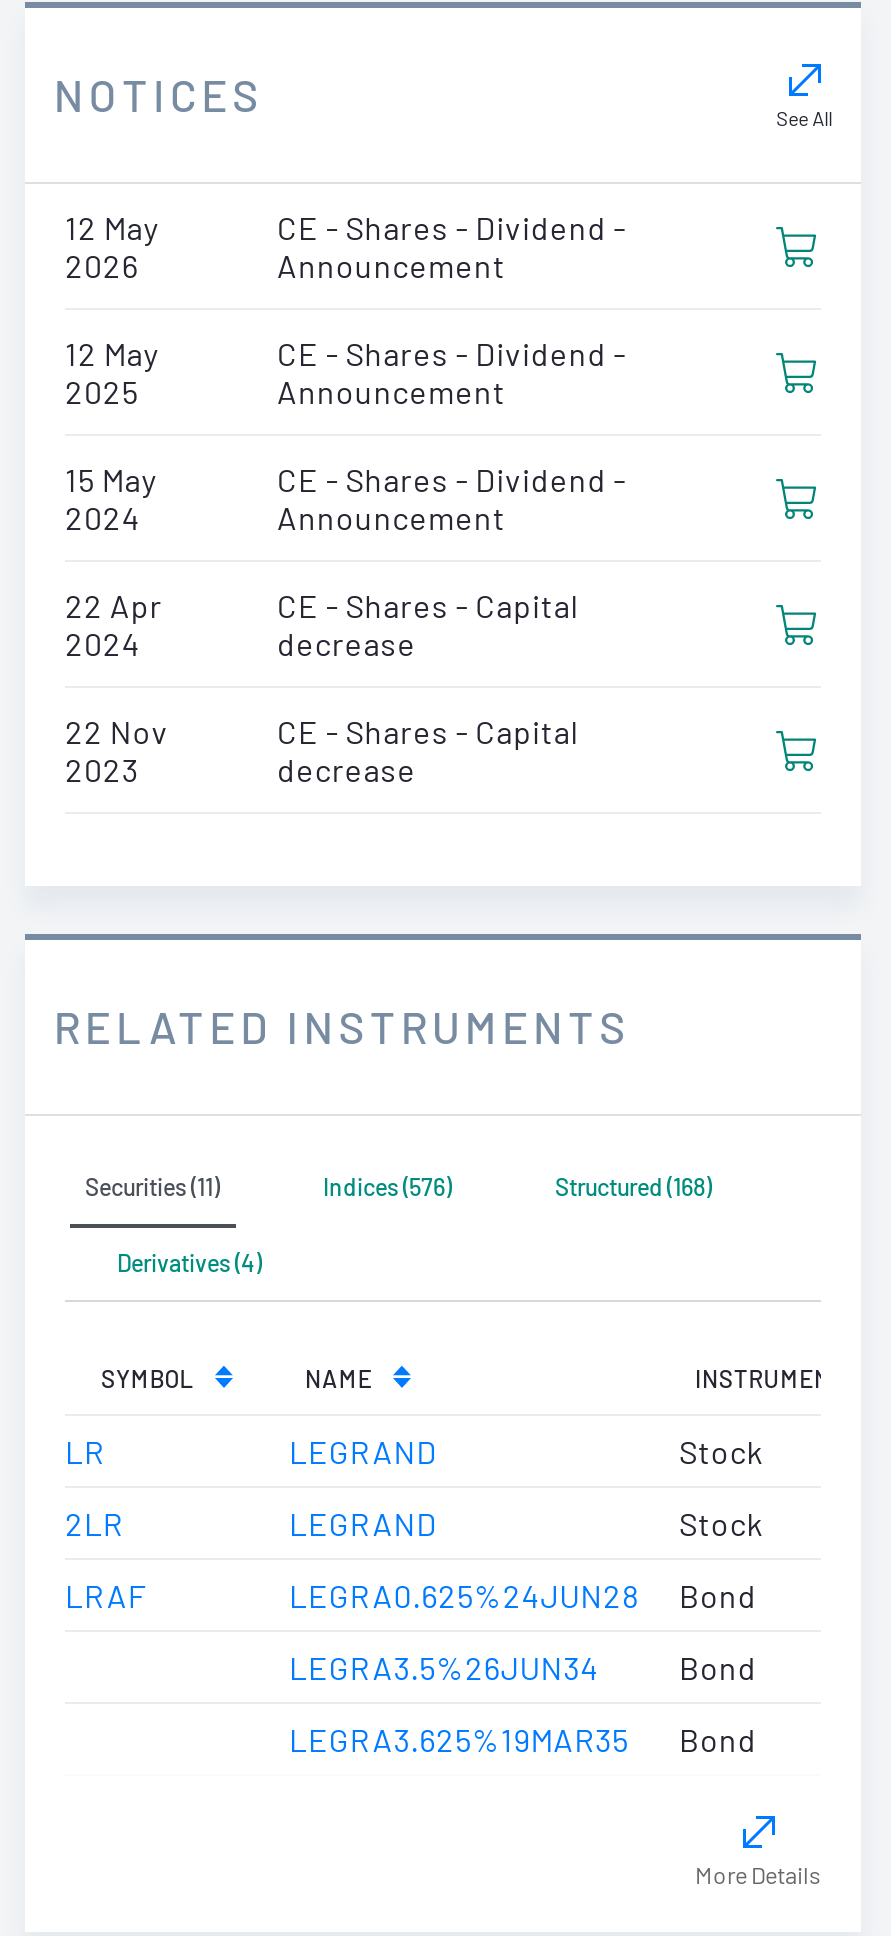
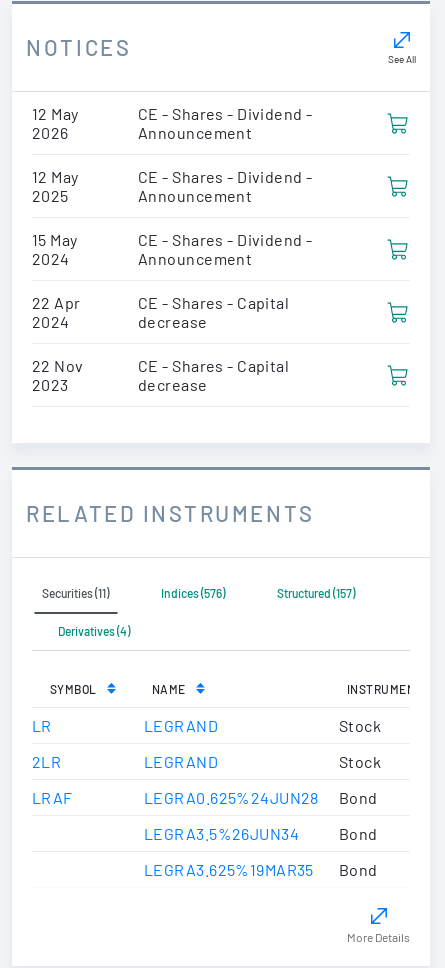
[555,1172,711,1200] Structured (168) -> [277,586,355,600] Structured (157)

